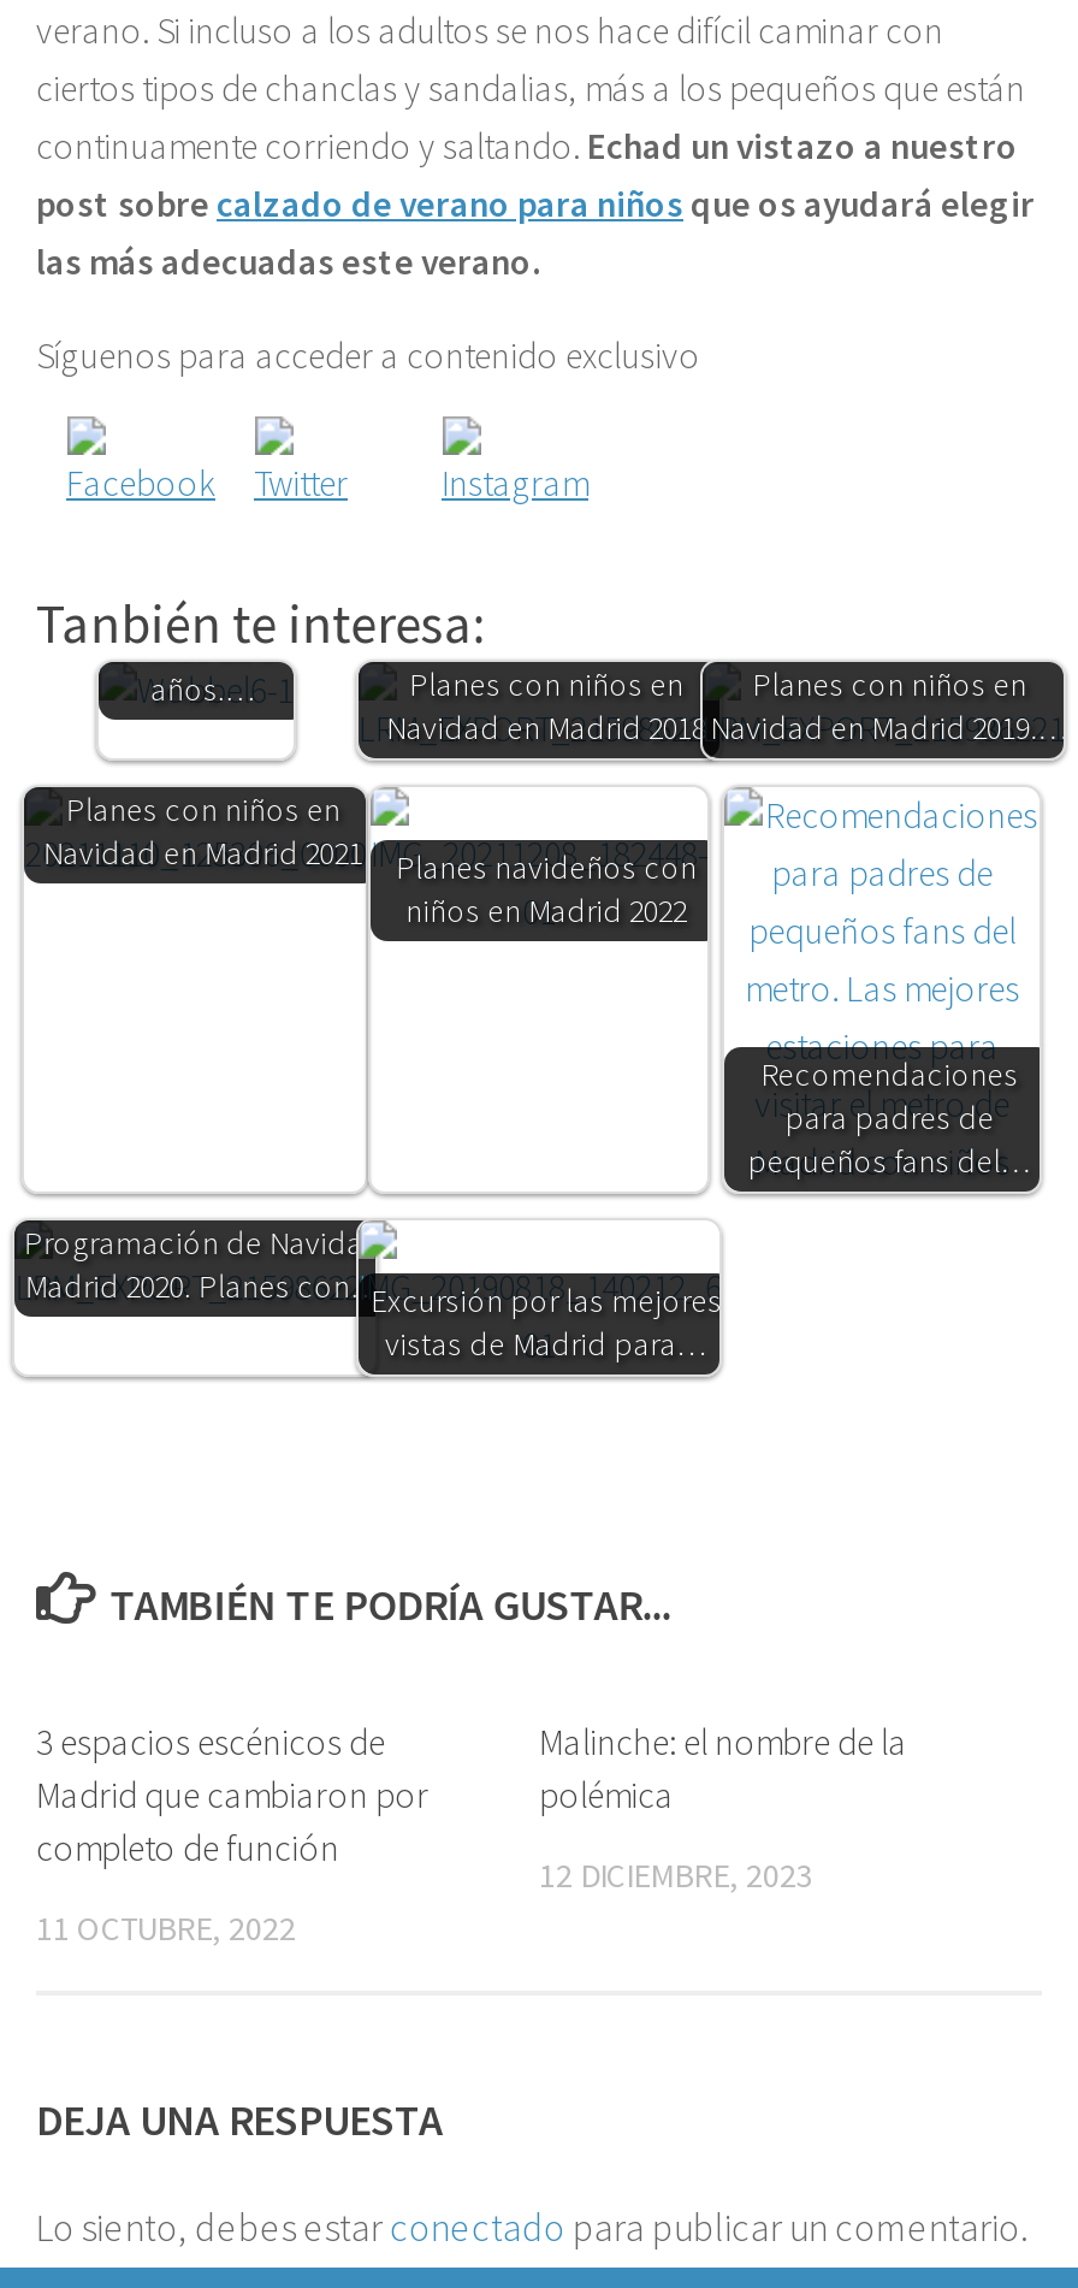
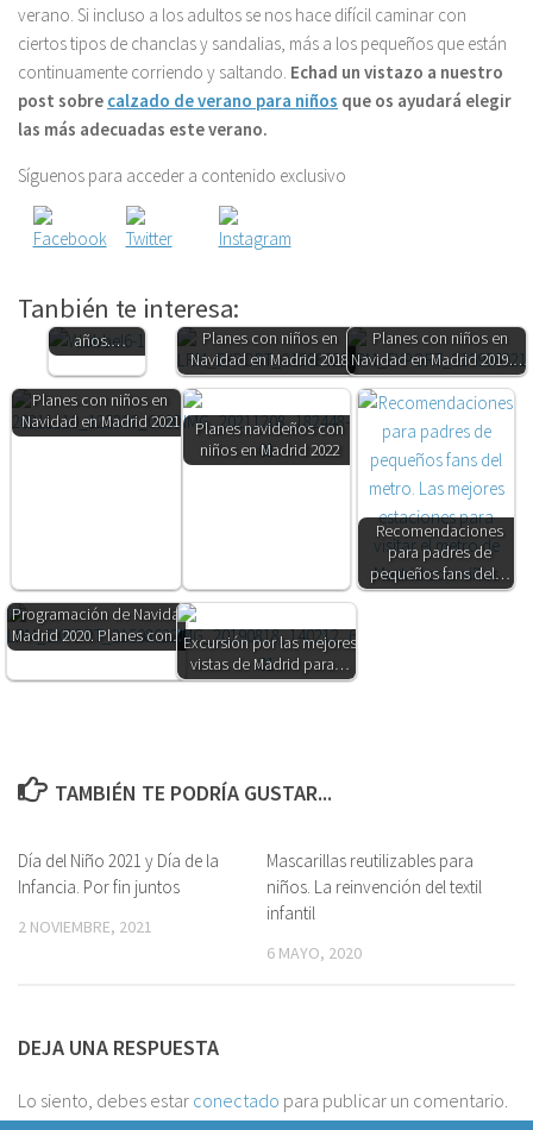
[36,1719,428,1870] 3 espacios escénicos de | Madrid que cambiaron por | completo de función -> [18,849,219,898] Día del Niño 2021 y Día de la | Infancia. Por fin juntos
[539,1719,907,1817] Malinche: el nombre de la | polémica -> [266,849,482,924] Mascarillas reutilizables para | niños. La reinvención del textil | infantil
[539,1854,813,1897] 12 DICIEMBRE, 2023 -> [266,942,362,963] 6 MAYO, 2020
[36,1906,296,1950] 11 OCTUBRE, 2022 -> [18,916,152,937] 2 NOVIEMBRE, 2021

